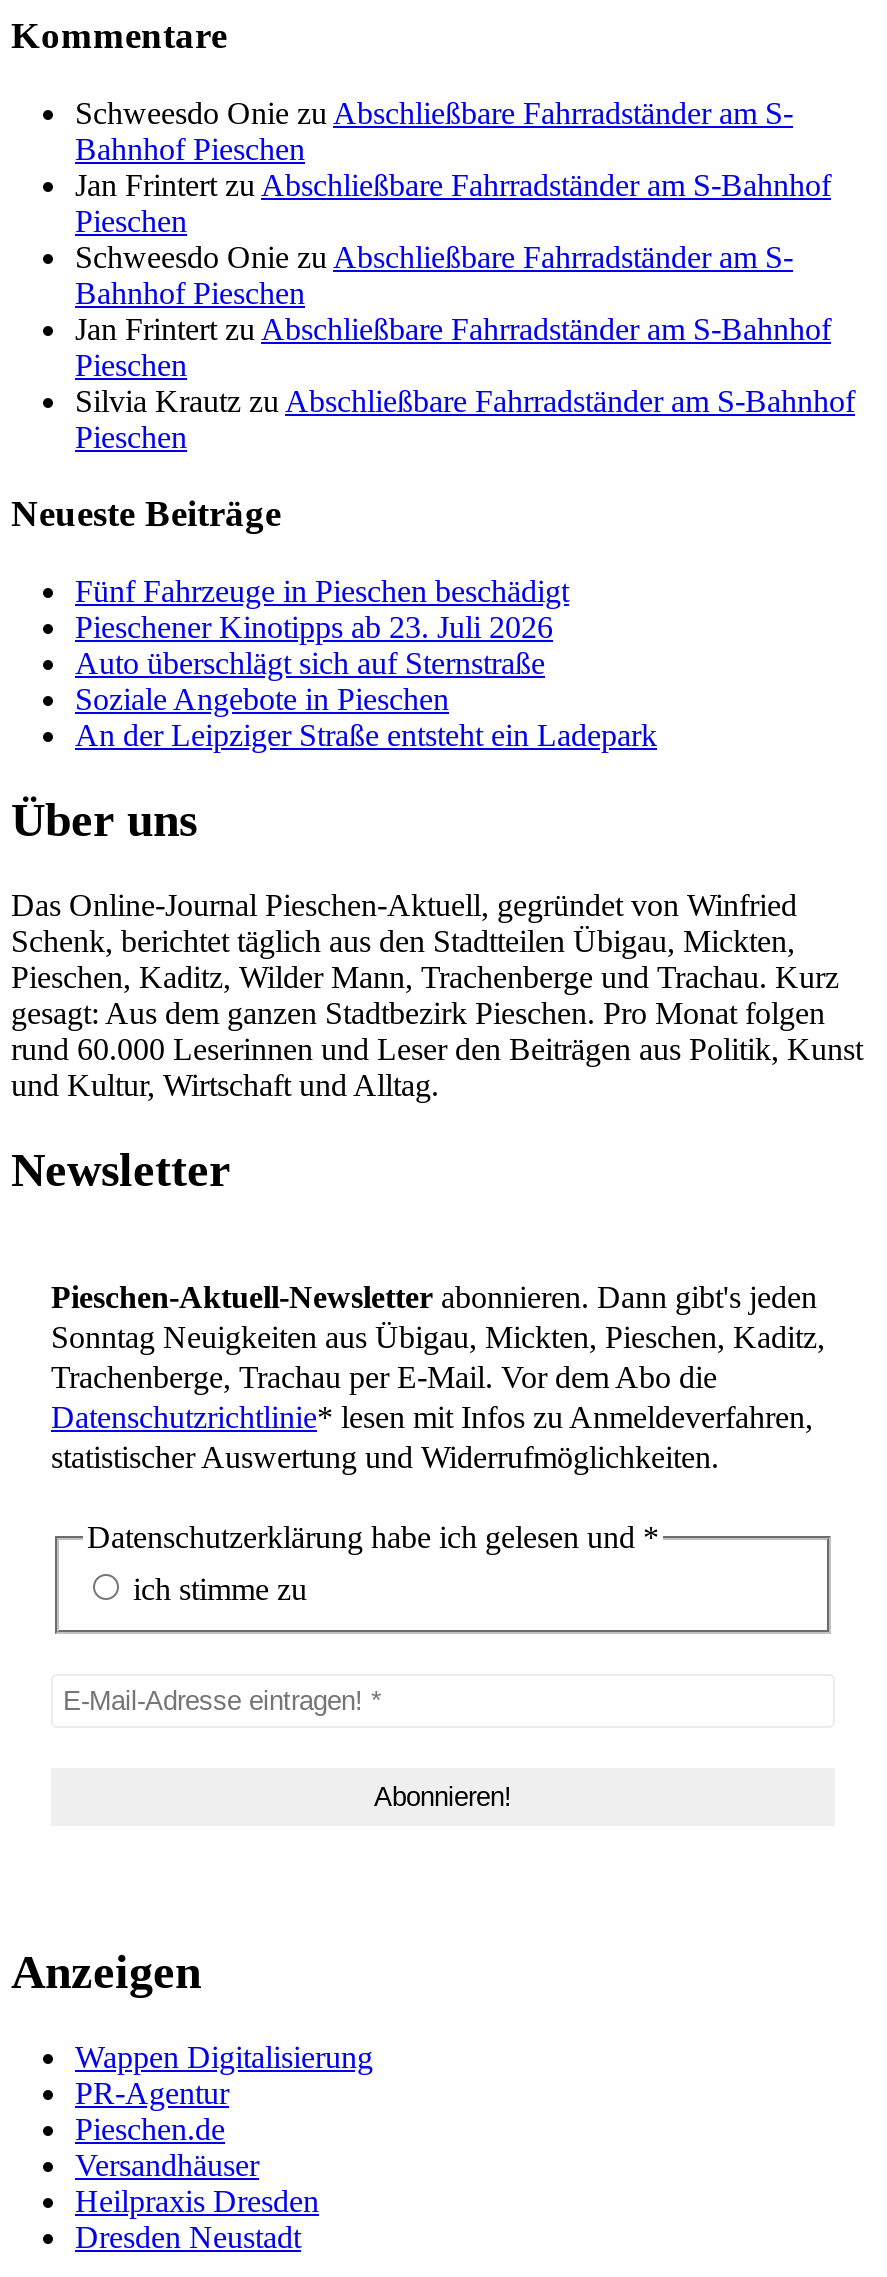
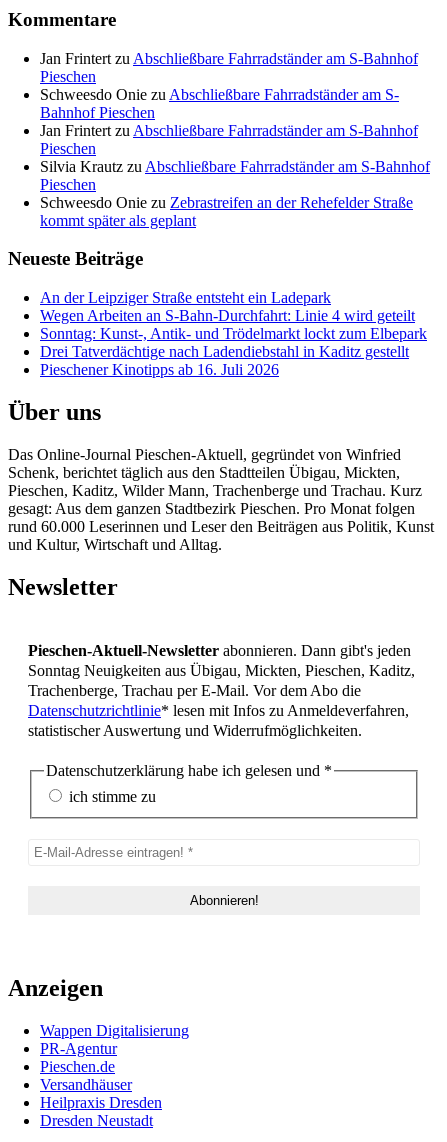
[75,95,793,165] Schweesdo Onie zu Abschließbare Fahrradständer am S- | Bahnhof Pieschen -> none
moved [75,167,855,453] -> [40,50,430,193]: Jan Frintert zu Abschließbare Fahrradständer am S-Bahnhof | Pieschen | Schweesdo Onie zu Abschließbare Fahrradständer am S- | Bahnhof Pieschen | Jan Frintert zu Abschließbare Fahrradständer am S-Bahnhof | Pieschen | Silvia Krautz zu Abschließbare Fahrradständer am S-Bahnhof | Pieschen
none -> [40,194,413,229] Schweesdo Onie zu Zebrastreifen an der Rehefelder Straße | kommt später als geplant
[75,574,569,716] Fünf Fahrzeuge in Pieschen beschädigt | Pieschener Kinotipps ab 23. Juli 2026 | Auto überschlägt sich auf Sternstraße | Soziale Angebote in Pieschen -> none
moved [75,718,657,752] -> [40,289,331,306]: An der Leipziger Straße entsteht ein Ladepark
none -> [40,307,427,378] Wegen Arbeiten an S-Bahn-Durchfahrt: Linie 4 wird geteilt | Sonntag: Kunst-, Antik- und Trödelmarkt lockt zum Elbepark | Drei Tatverdächtige nach Ladendiebstahl in Kaditz gestellt | Pieschener Kinotipps ab 16. Juli 2026

